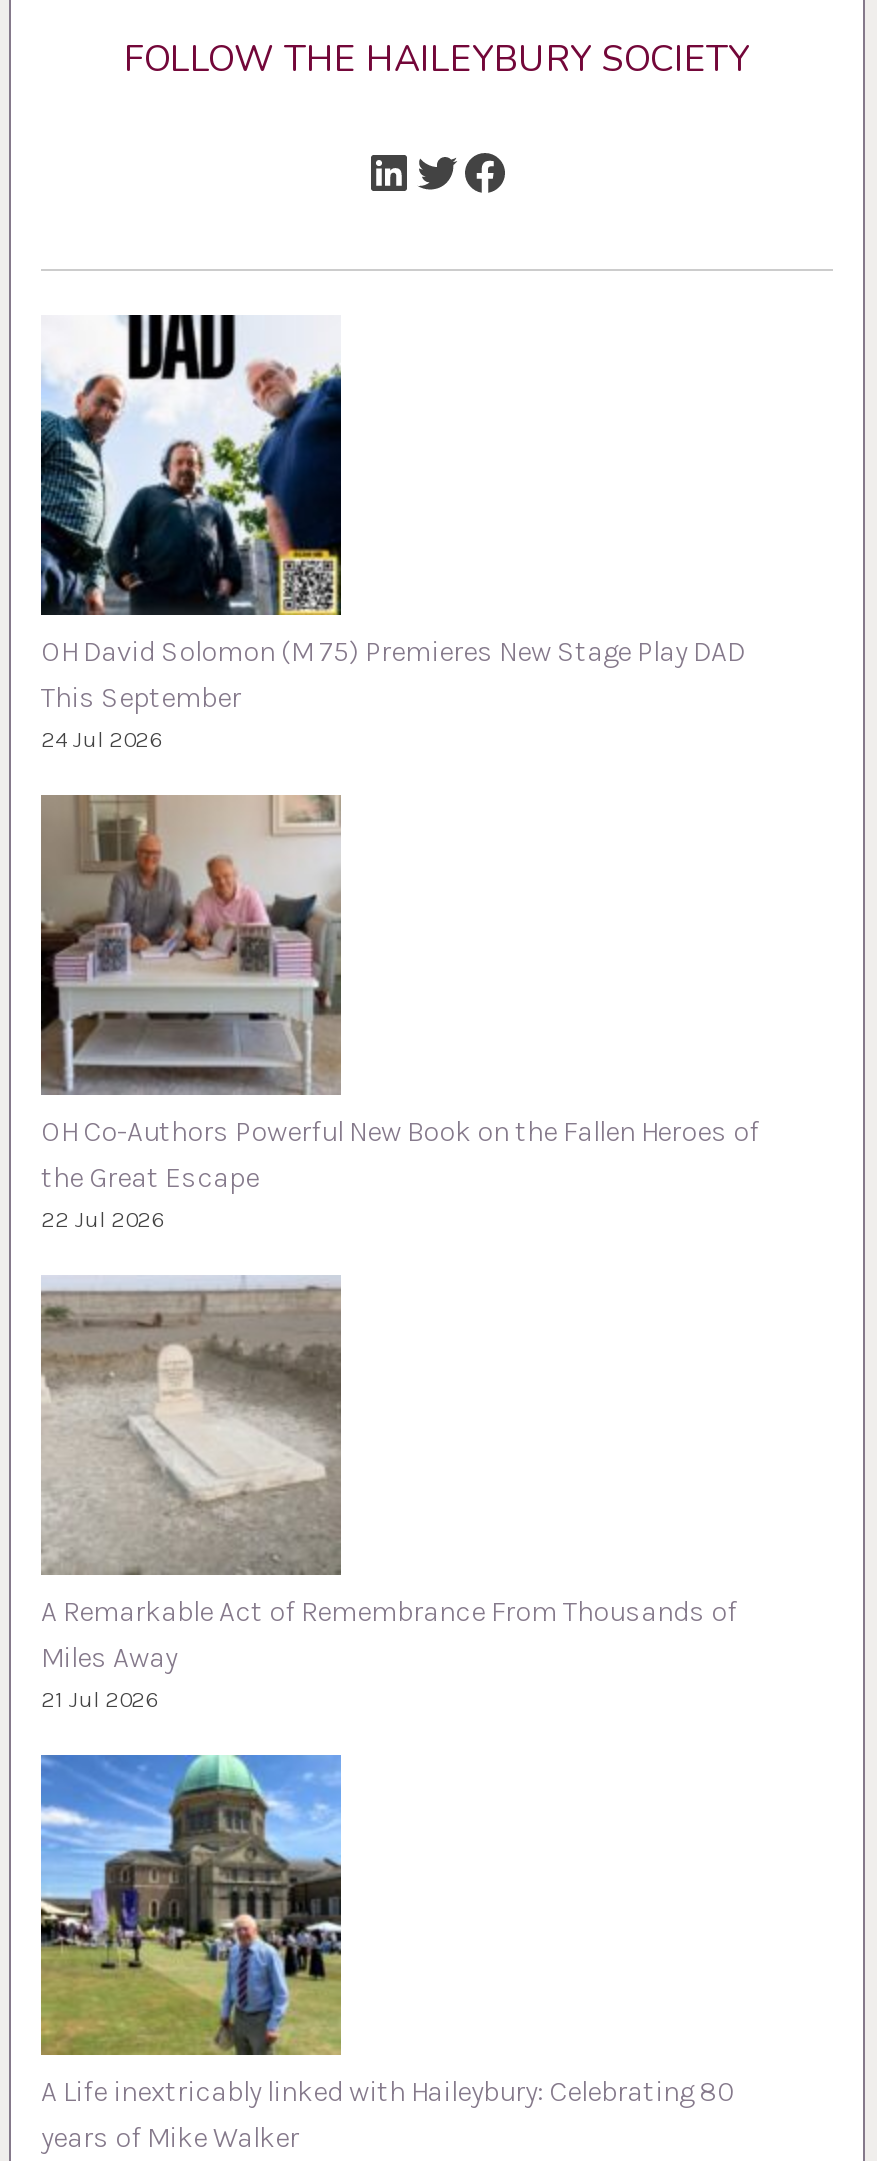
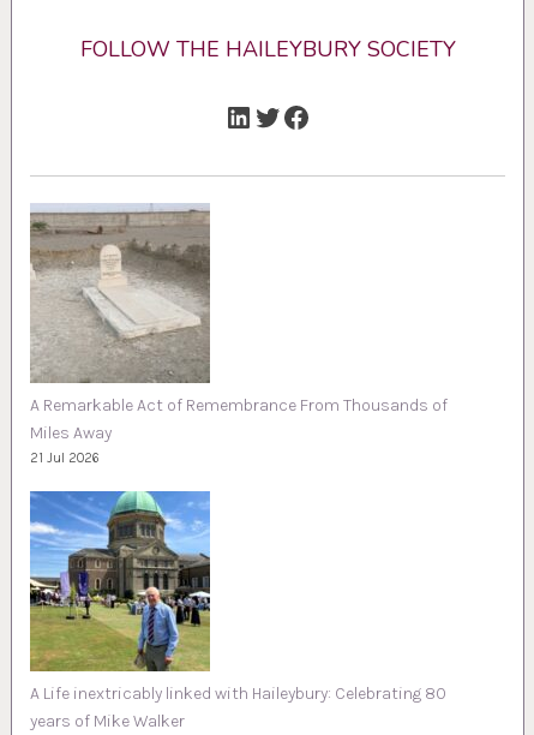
[39,313,745,753] [image] | OH David Solomon (M 75) Premieres New Stage Play DAD | This September | 24 Jul 2026 -> none
[39,793,759,1233] [image] | OH Co-Authors Powerful New Book on the Fallen Heroes of | the Great Escape | 22 Jul 2026 -> none

